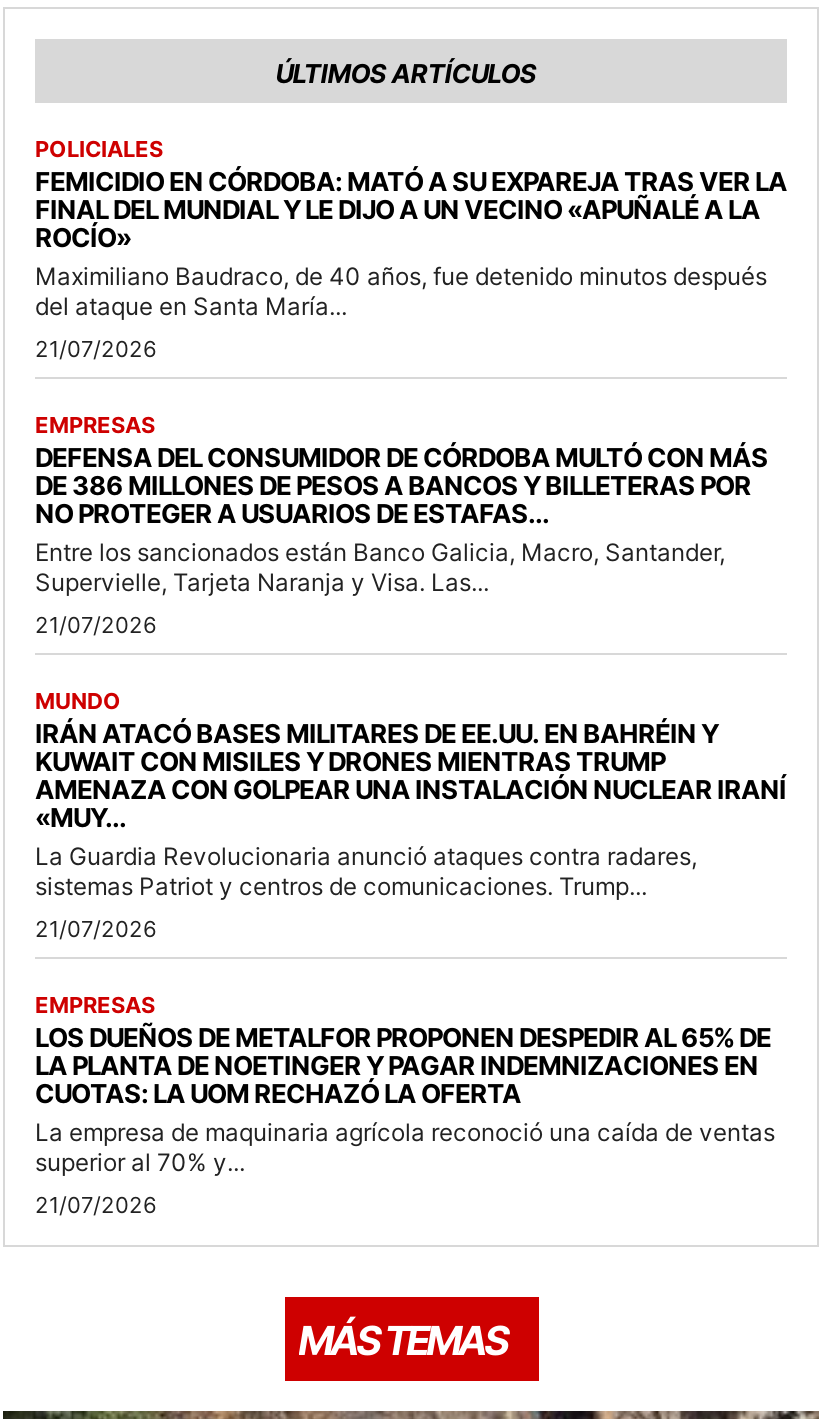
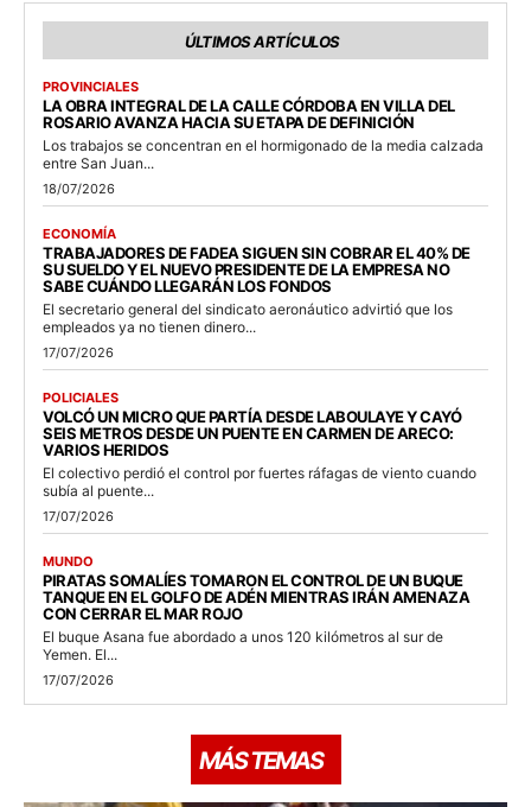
none -> [43,78,484,361] PROVINCIALES | LA OBRA INTEGRAL DE LA CALLE CÓRDOBA EN VILLA DEL | ROSARIO AVANZA HACIA SU ETAPA DE DEFINICIÓN | Los trabajos se concentran en el hormigonado de la media calzada | entre San Juan... | 18/07/2026 | ECONOMÍA | TRABAJADORES DE FADEA SIGUEN SIN COBRAR EL 40% DE | SU SUELDO Y EL NUEVO PRESIDENTE DE LA EMPRESA NO | SABE CUÁNDO LLEGARÁN LOS FONDOS | El secretario general del sindicato aeronáutico advirtió que los | empleados ya no tienen dinero... | 17/07/2026
moved [35,135,163,163] -> [43,389,119,406]: POLICIALES
[35,165,787,639] FEMICIDIO EN CÓRDOBA: MATÓ A SU EXPAREJA TRAS VER LA | FINAL DEL MUNDIAL Y LE DIJO A UN VECINO «APUÑALÉ A LA | ROCÍO» | Maximiliano Baudraco, de 40 años, fue detenido minutos después | del ataque en Santa María... | 21/07/2026 | EMPRESAS | DEFENSA DEL CONSUMIDOR DE CÓRDOBA MULTÓ CON MÁS | DE 386 MILLONES DE PESOS A BANCOS Y BILLETERAS POR | NO PROTEGER A USUARIOS DE ESTAFAS... | Entre los sancionados están Banco Galicia, Macro, Santander, | Supervielle, Tarjeta Naranja y Visa. Las... | 21/07/2026 -> [43,407,476,524] VOLCÓ UN MICRO QUE PARTÍA DESDE LABOULAYE Y CAYÓ | SEIS METROS DESDE UN PUENTE EN CARMEN DE ARECO: | VARIOS HERIDOS | El colectivo perdió el control por fuertes ráfagas de viento cuando | subía al puente... | 17/07/2026
moved [35,687,121,715] -> [43,553,94,569]: MUNDO
[35,717,786,1219] IRÁN ATACÓ BASES MILITARES DE EE.UU. EN BAHRÉIN Y | KUWAIT CON MISILES Y DRONES MIENTRAS TRUMP | AMENAZA CON GOLPEAR UNA INSTALACIÓN NUCLEAR IRANÍ | «MUY... | La Guardia Revolucionaria anunció ataques contra radares, | sistemas Patriot y centros de comunicaciones. Trump... | 21/07/2026 | EMPRESAS | LOS DUEÑOS DE METALFOR PROPONEN DESPEDIR AL 65% DE | LA PLANTA DE NOETINGER Y PAGAR INDEMNIZACIONES EN | CUOTAS: LA UOM RECHAZÓ LA OFERTA | La empresa de maquinaria agrícola reconoció una caída de ventas | superior al 70% y... | 21/07/2026 -> [43,571,469,688] PIRATAS SOMALÍES TOMARON EL CONTROL DE UN BUQUE | TANQUE EN EL GOLFO DE ADÉN MIENTRAS IRÁN AMENAZA | CON CERRAR EL MAR ROJO | El buque Asana fue abordado a unos 120 kilómetros al sur de | Yemen. El... | 17/07/2026

